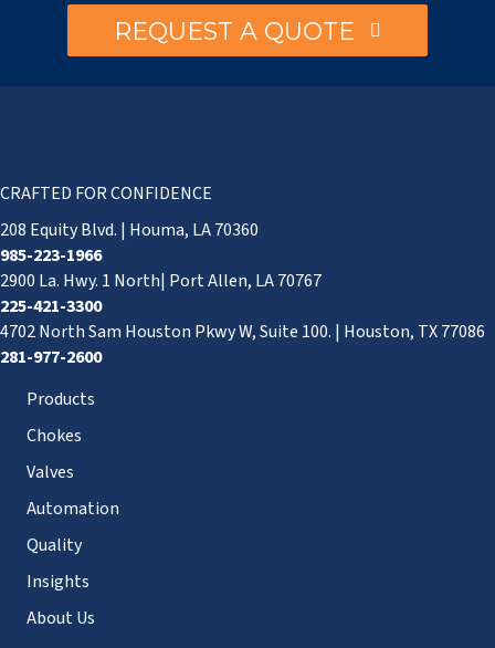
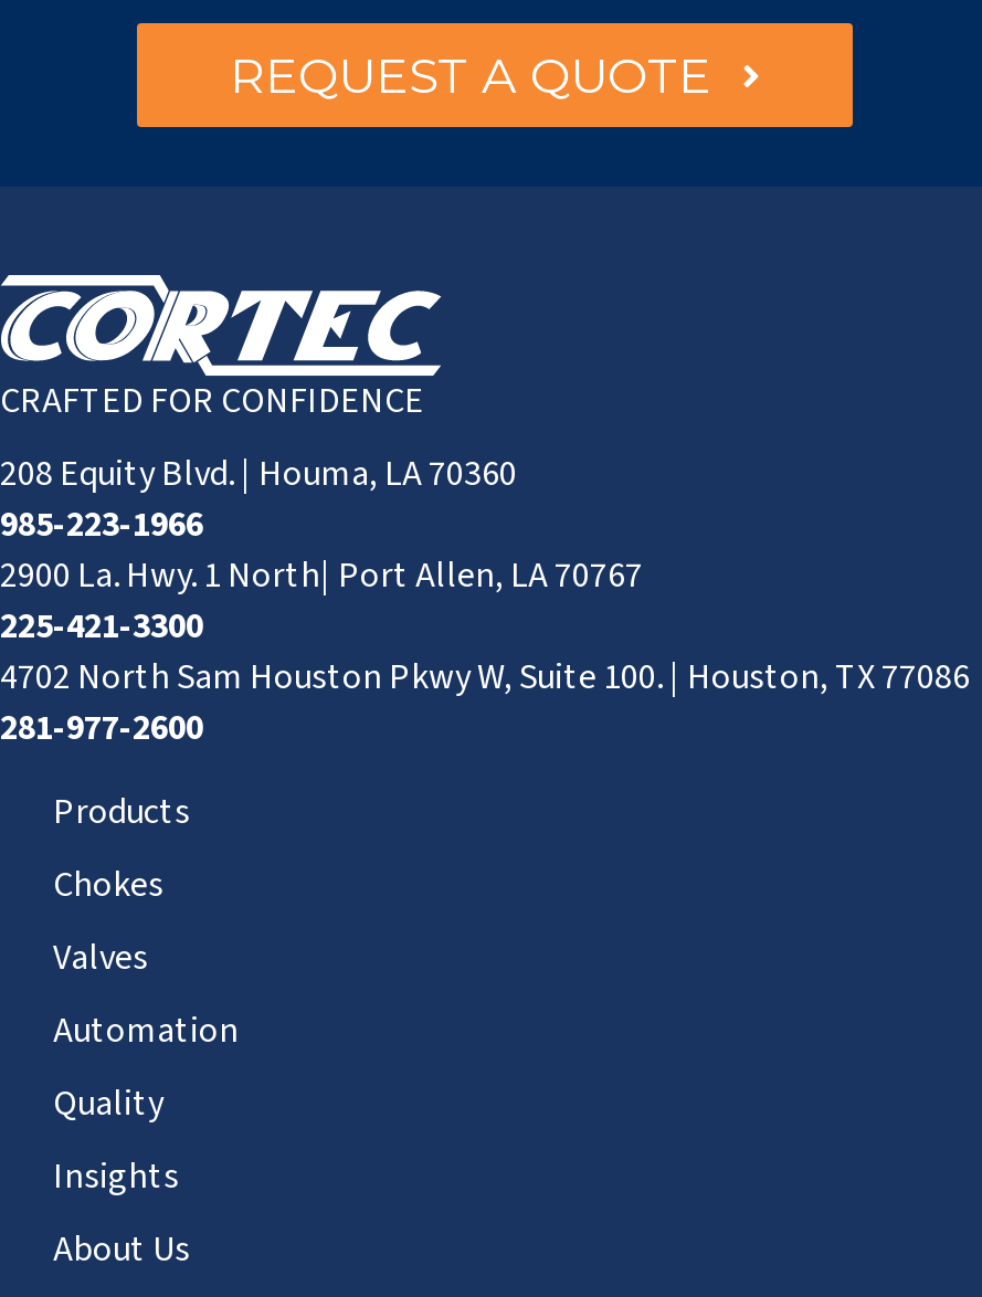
none -> [7,273,442,377] [image]

